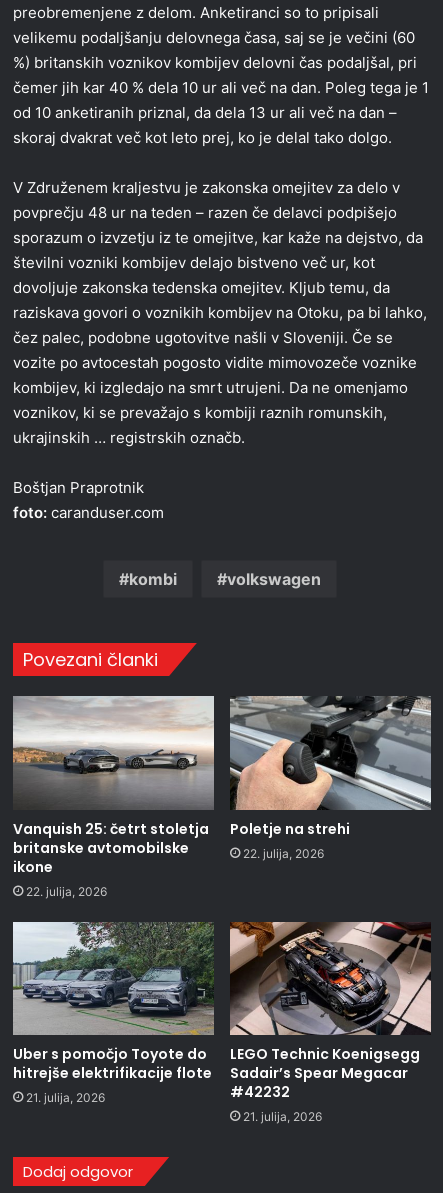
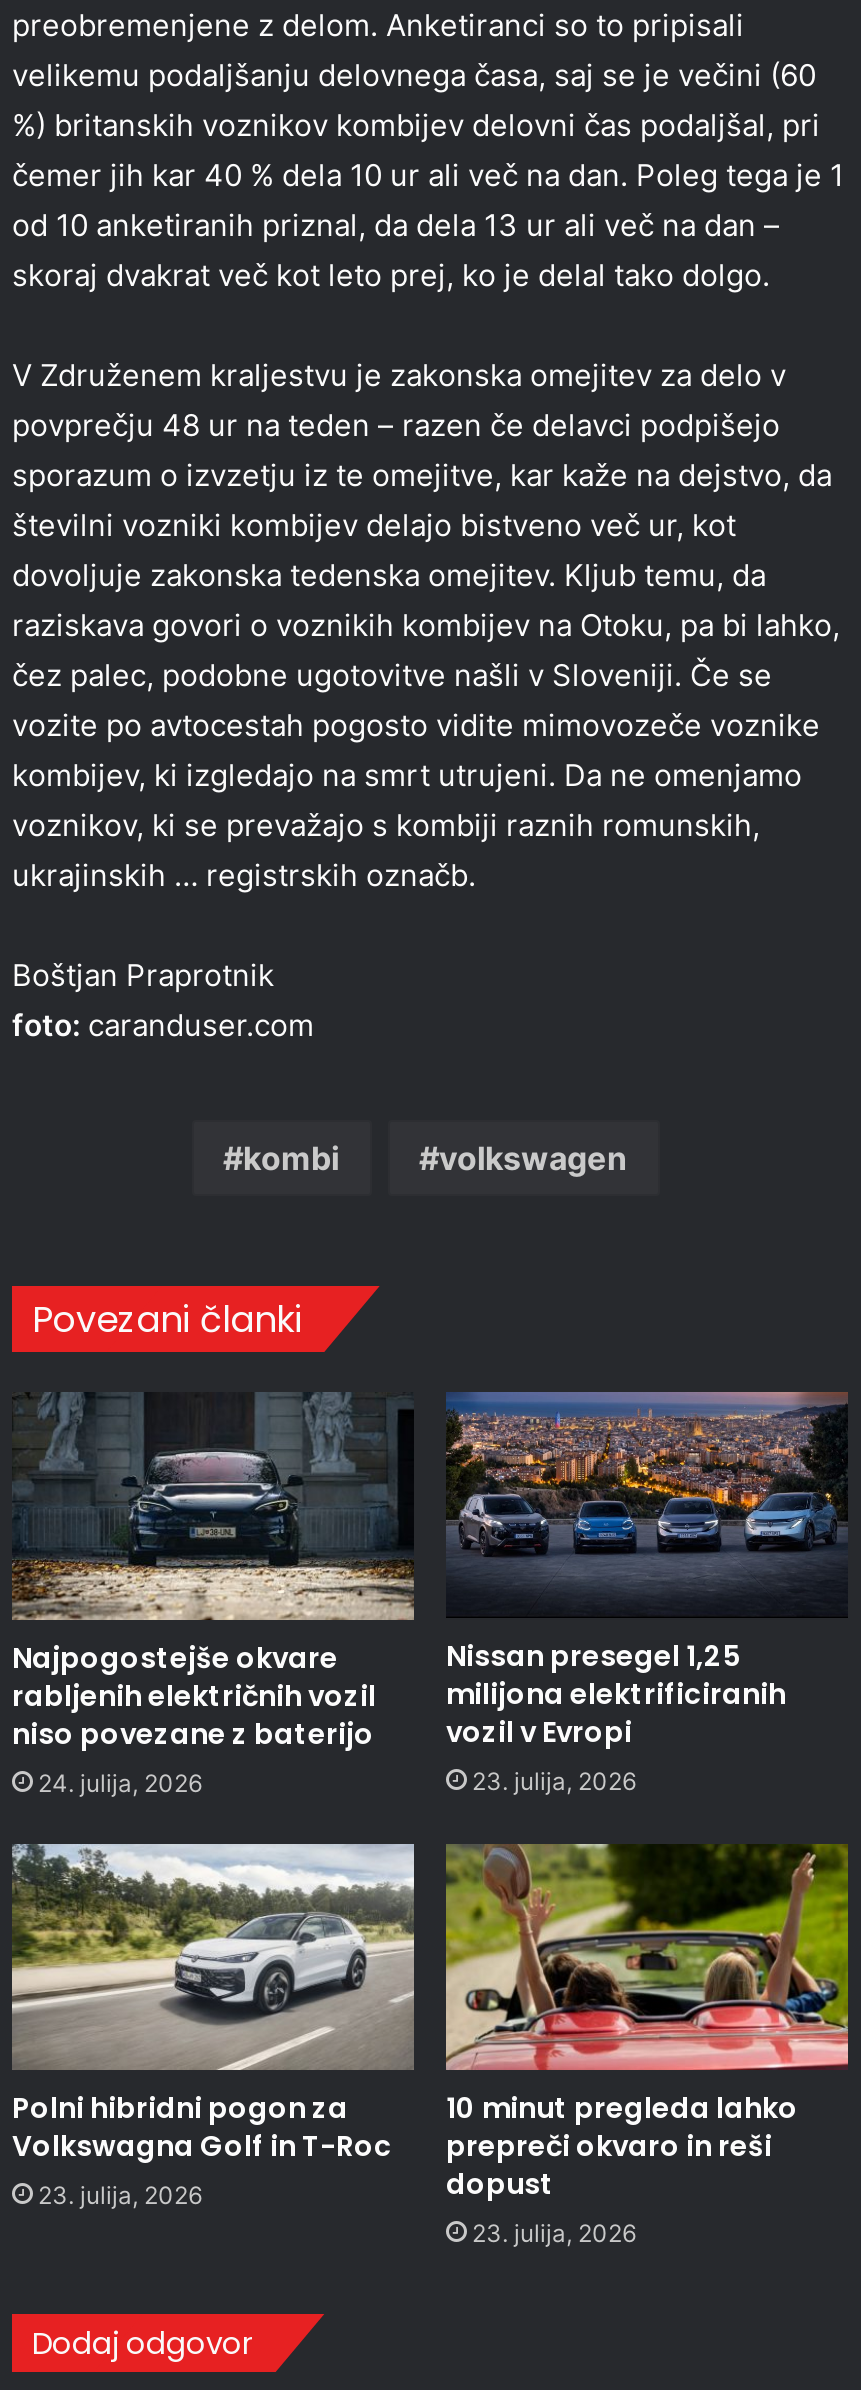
[12,695,215,899] [image] | Vanquish 25: četrt stoletja | britanske avtomobilske | ikone | 22. julija, 2026 -> [12,1392,414,1797] [image] | Najpogostejše okvare | rabljenih električnih vozil | niso povezane z baterijo | 24. julija, 2026
[229,695,432,861] [image] | Poletje na strehi | 22. julija, 2026 -> [446,1390,848,1797] [image] | Nissan presegel 1,25 | milijona elektrificiranih | vozil v Evropi | 23. julija, 2026
[12,921,214,1105] [image] | Uber s pomočjo Toyote do | hitrejše elektrifikacije flote | 21. julija, 2026 -> [12,1842,416,2210] [image] | Polni hibridni pogon za | Volkswagna Golf in T-Roc | 23. julija, 2026
[229,921,432,1124] [image] | LEGO Technic Koenigsegg | Sadair’s Spear Megacar | #42232 | 21. julija, 2026 -> [444,1842,850,2248] [image] | 10 minut pregleda lahko | prepreči okvaro in reši | dopust | 23. julija, 2026

